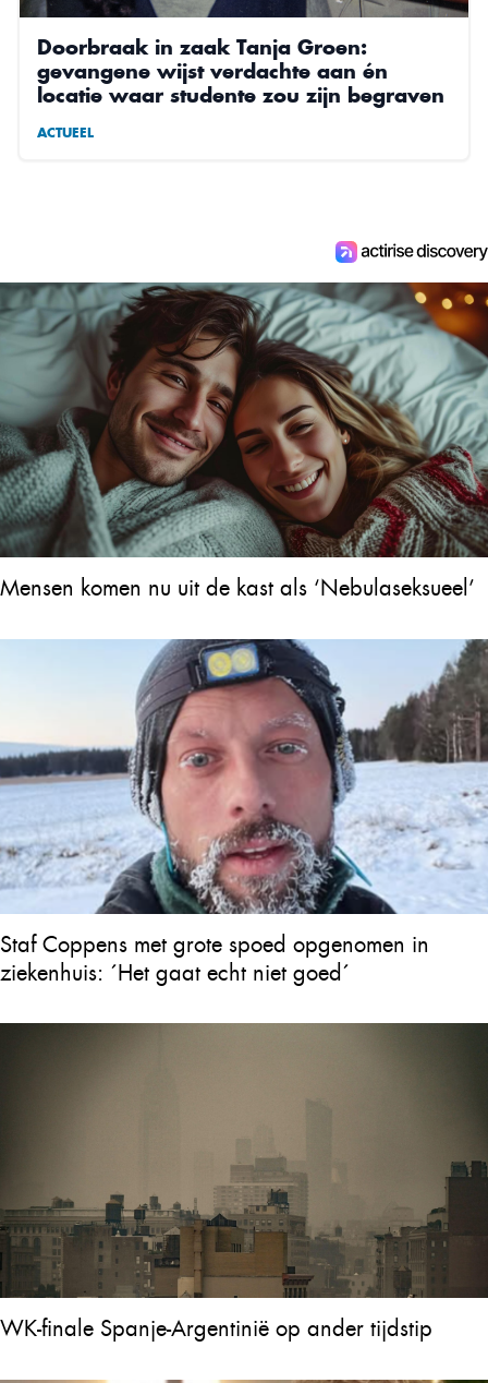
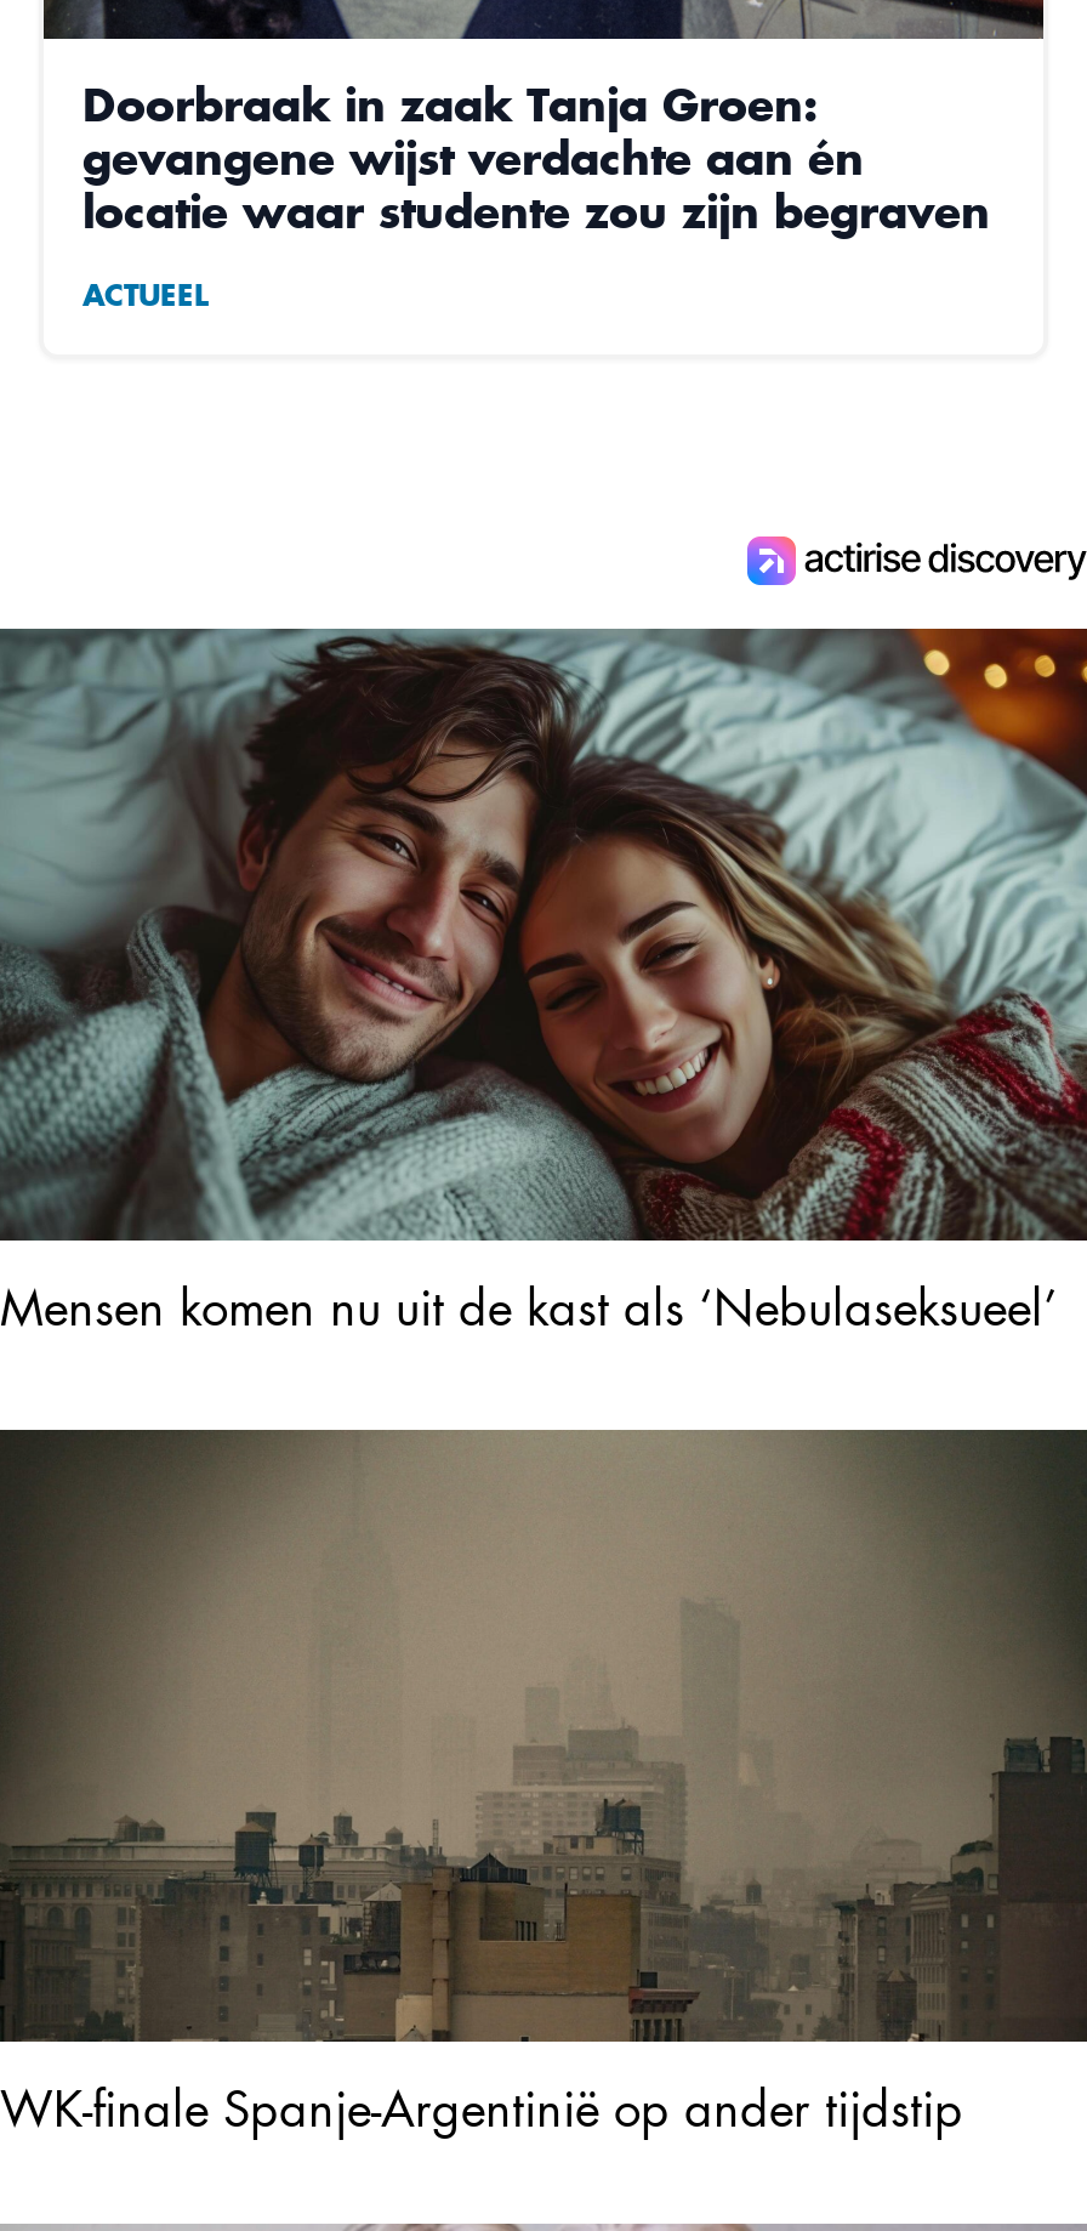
[0,638,485,987] [image] | Staf Coppens met grote spoed opgenomen in | ziekenhuis: ´Het gaat echt niet goed´ -> none

